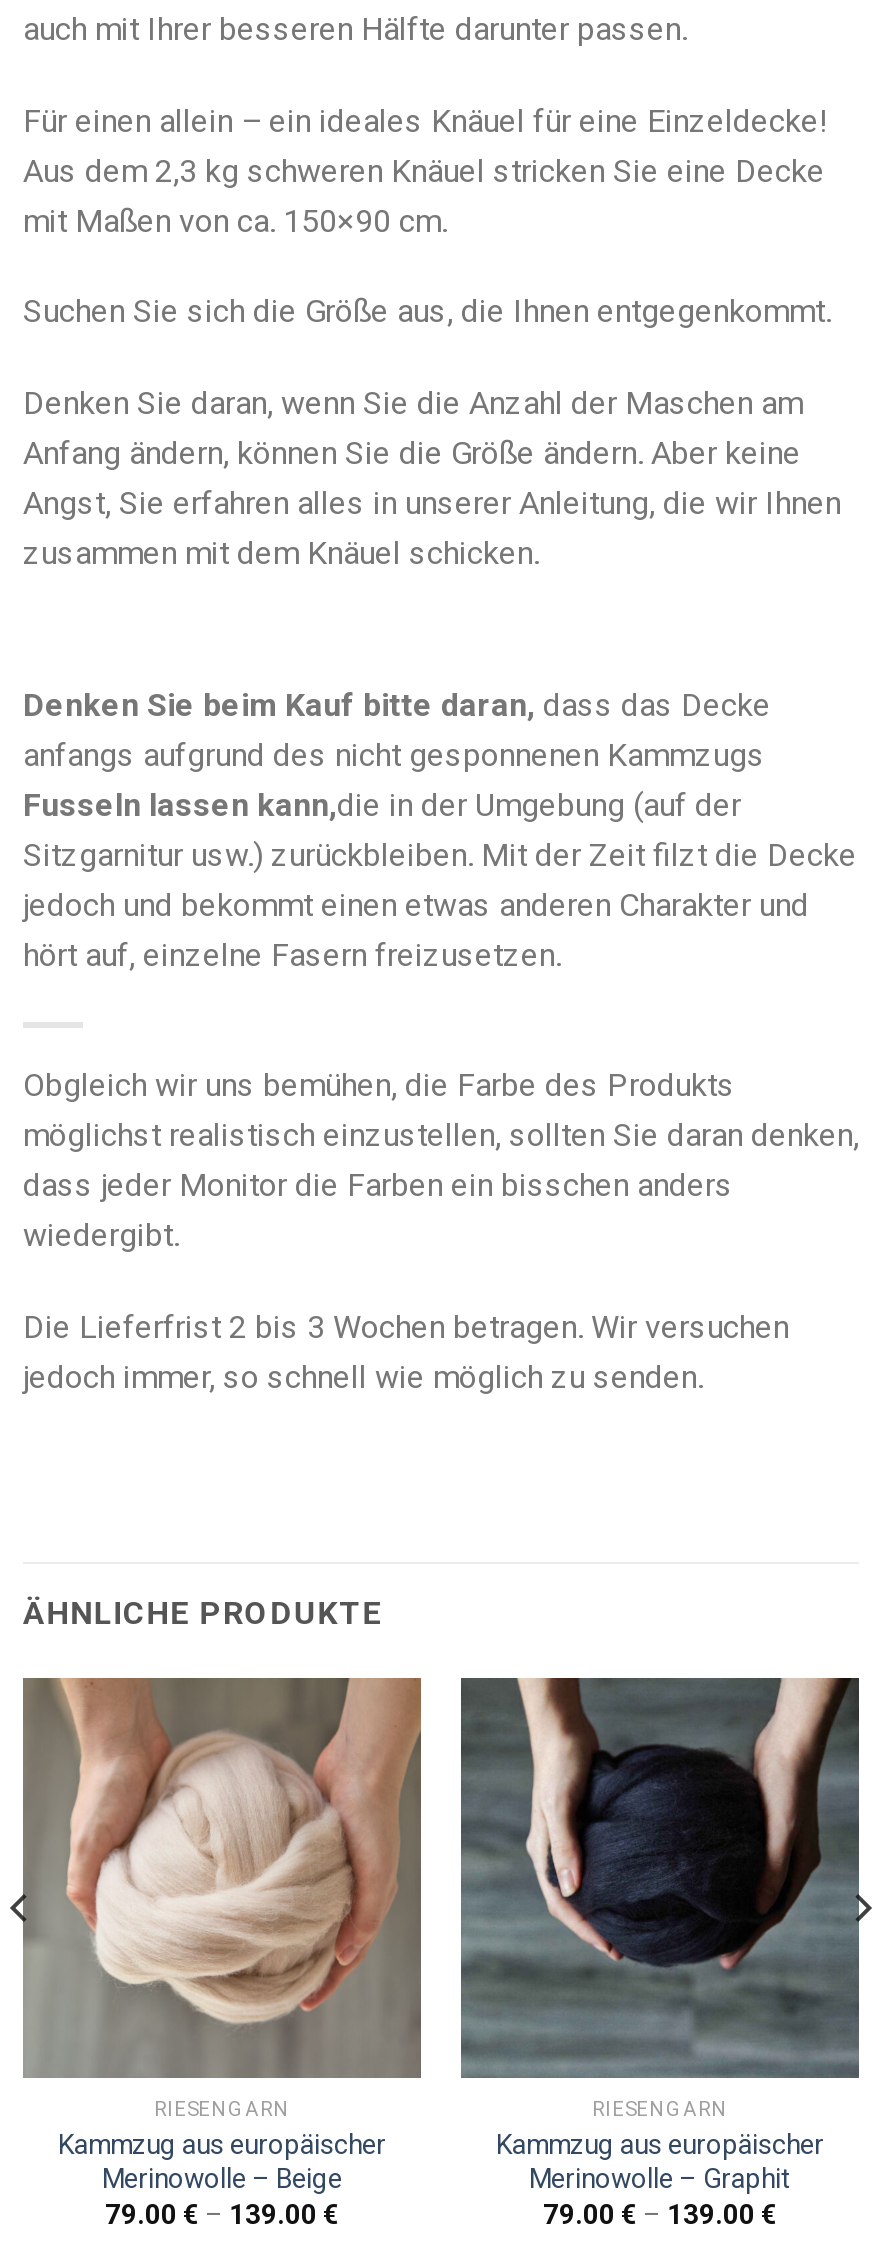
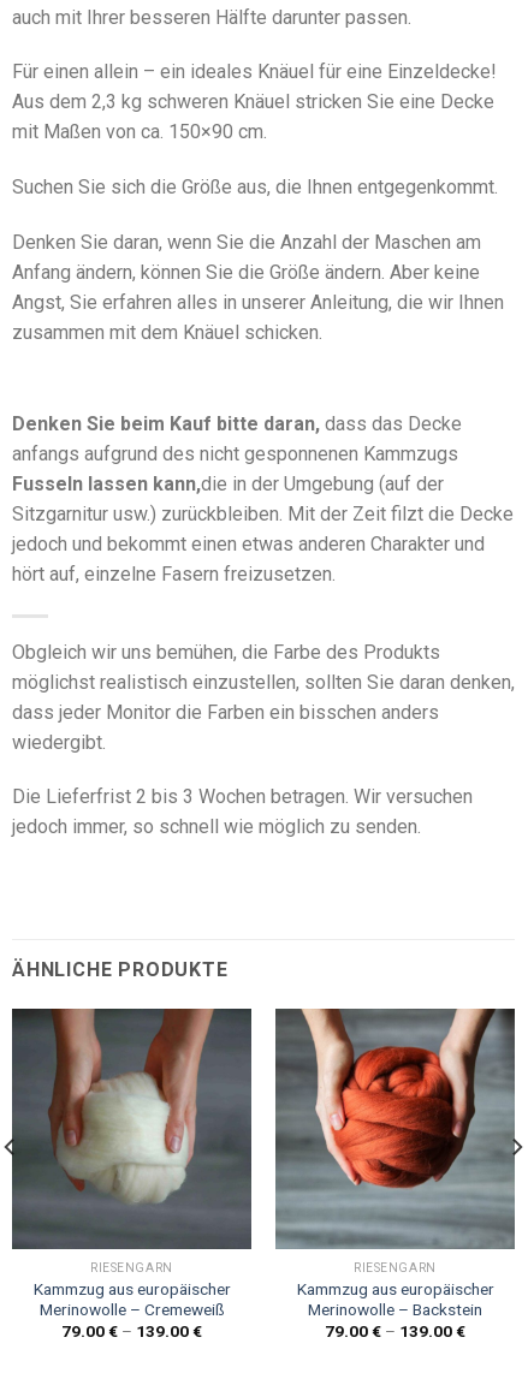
[23,1676,421,2078] [image] -> [12,1008,253,1249] [image]
[461,1676,857,2074] [image] -> [275,1008,515,1246] [image]
[102,2162,342,2194] Merinowolle – Beige -> [39,1300,224,1319] Merinowolle – Cremeweiß
[529,2162,791,2194] Merinowolle – Graphit -> [308,1300,482,1319] Merinowolle – Backstein

